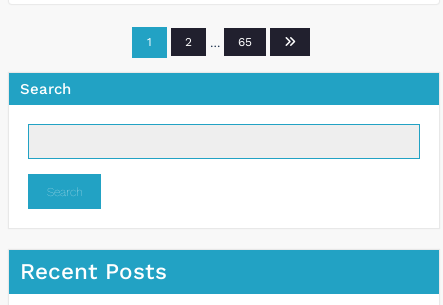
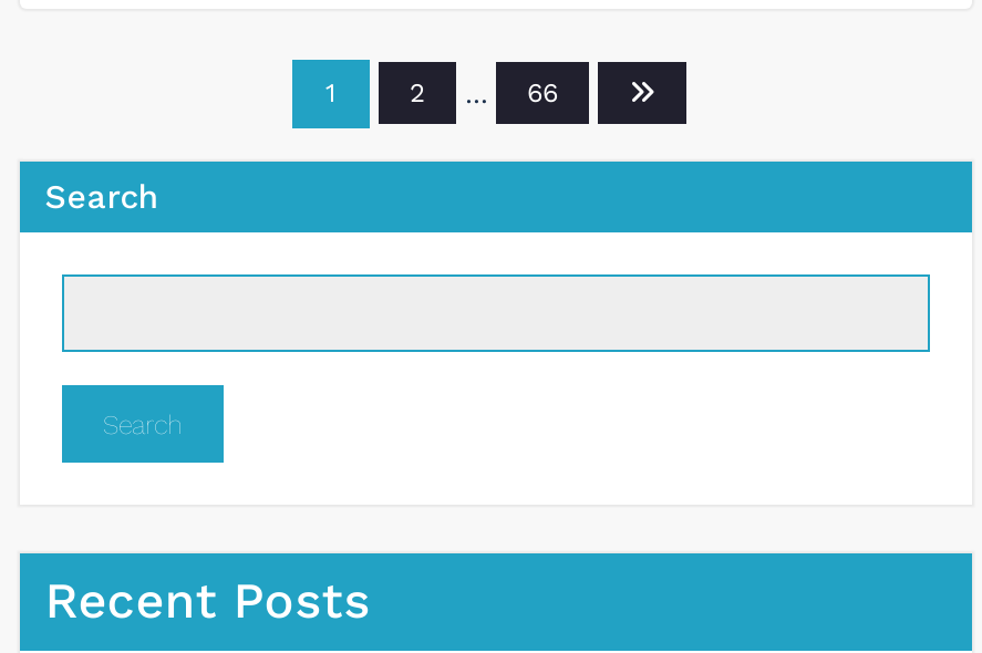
[238,35,252,49] 65 -> [527,77,558,108] 66

